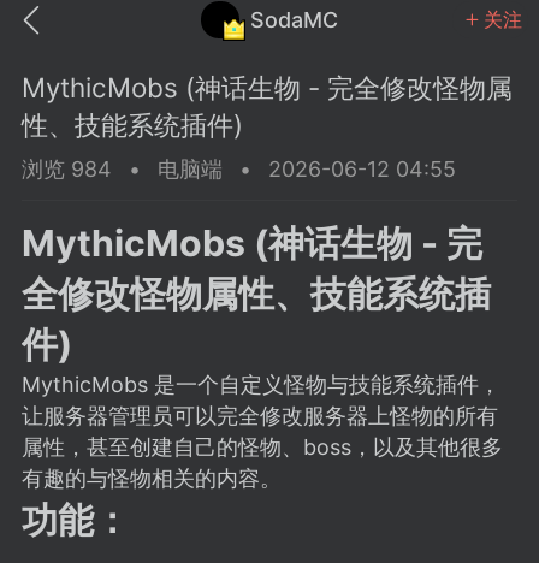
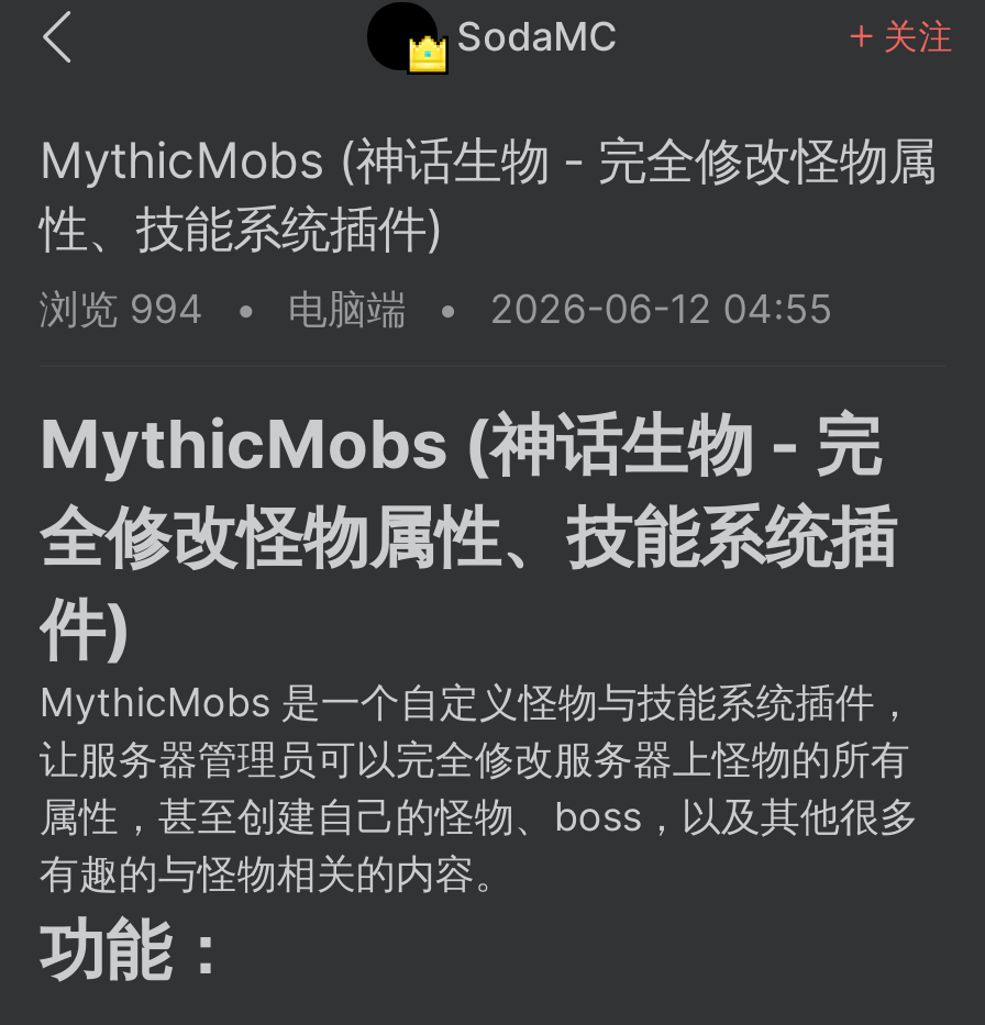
[22,156,112,181] 浏览 984 -> [39,285,204,331] 浏览 994

